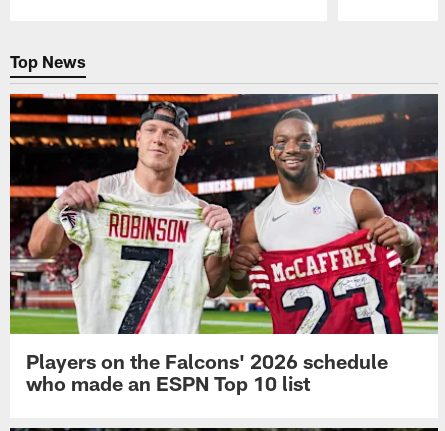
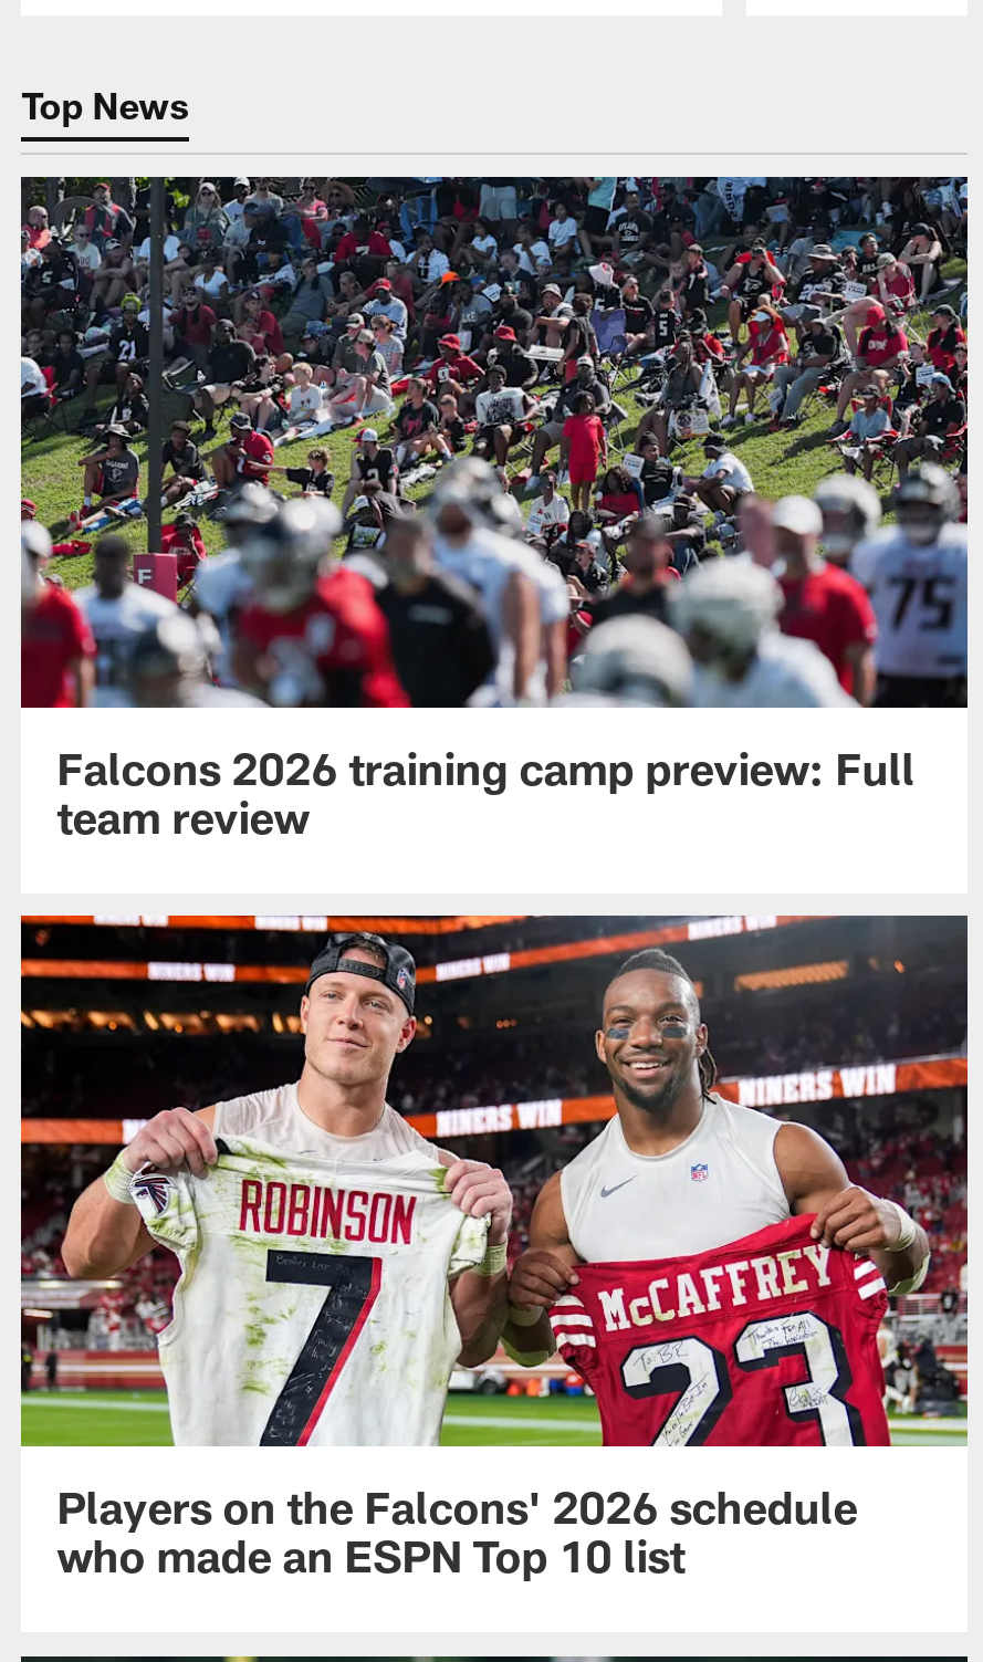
none -> [19,175,970,843] [image] | Falcons 2026 training camp preview: Full | team review

